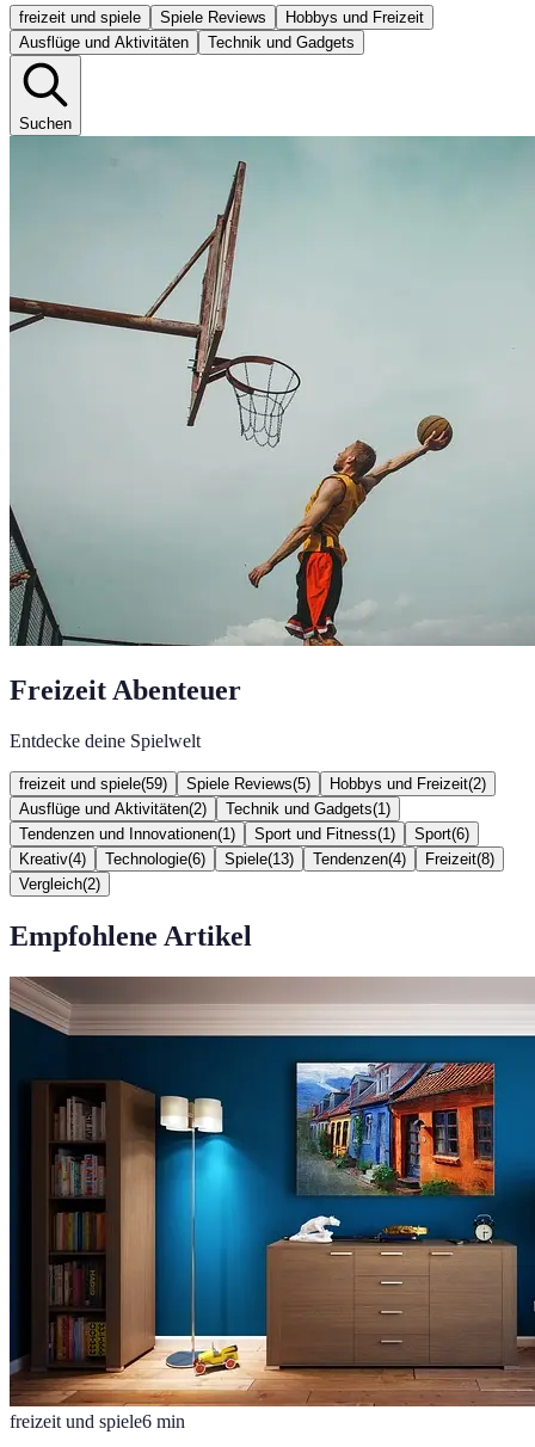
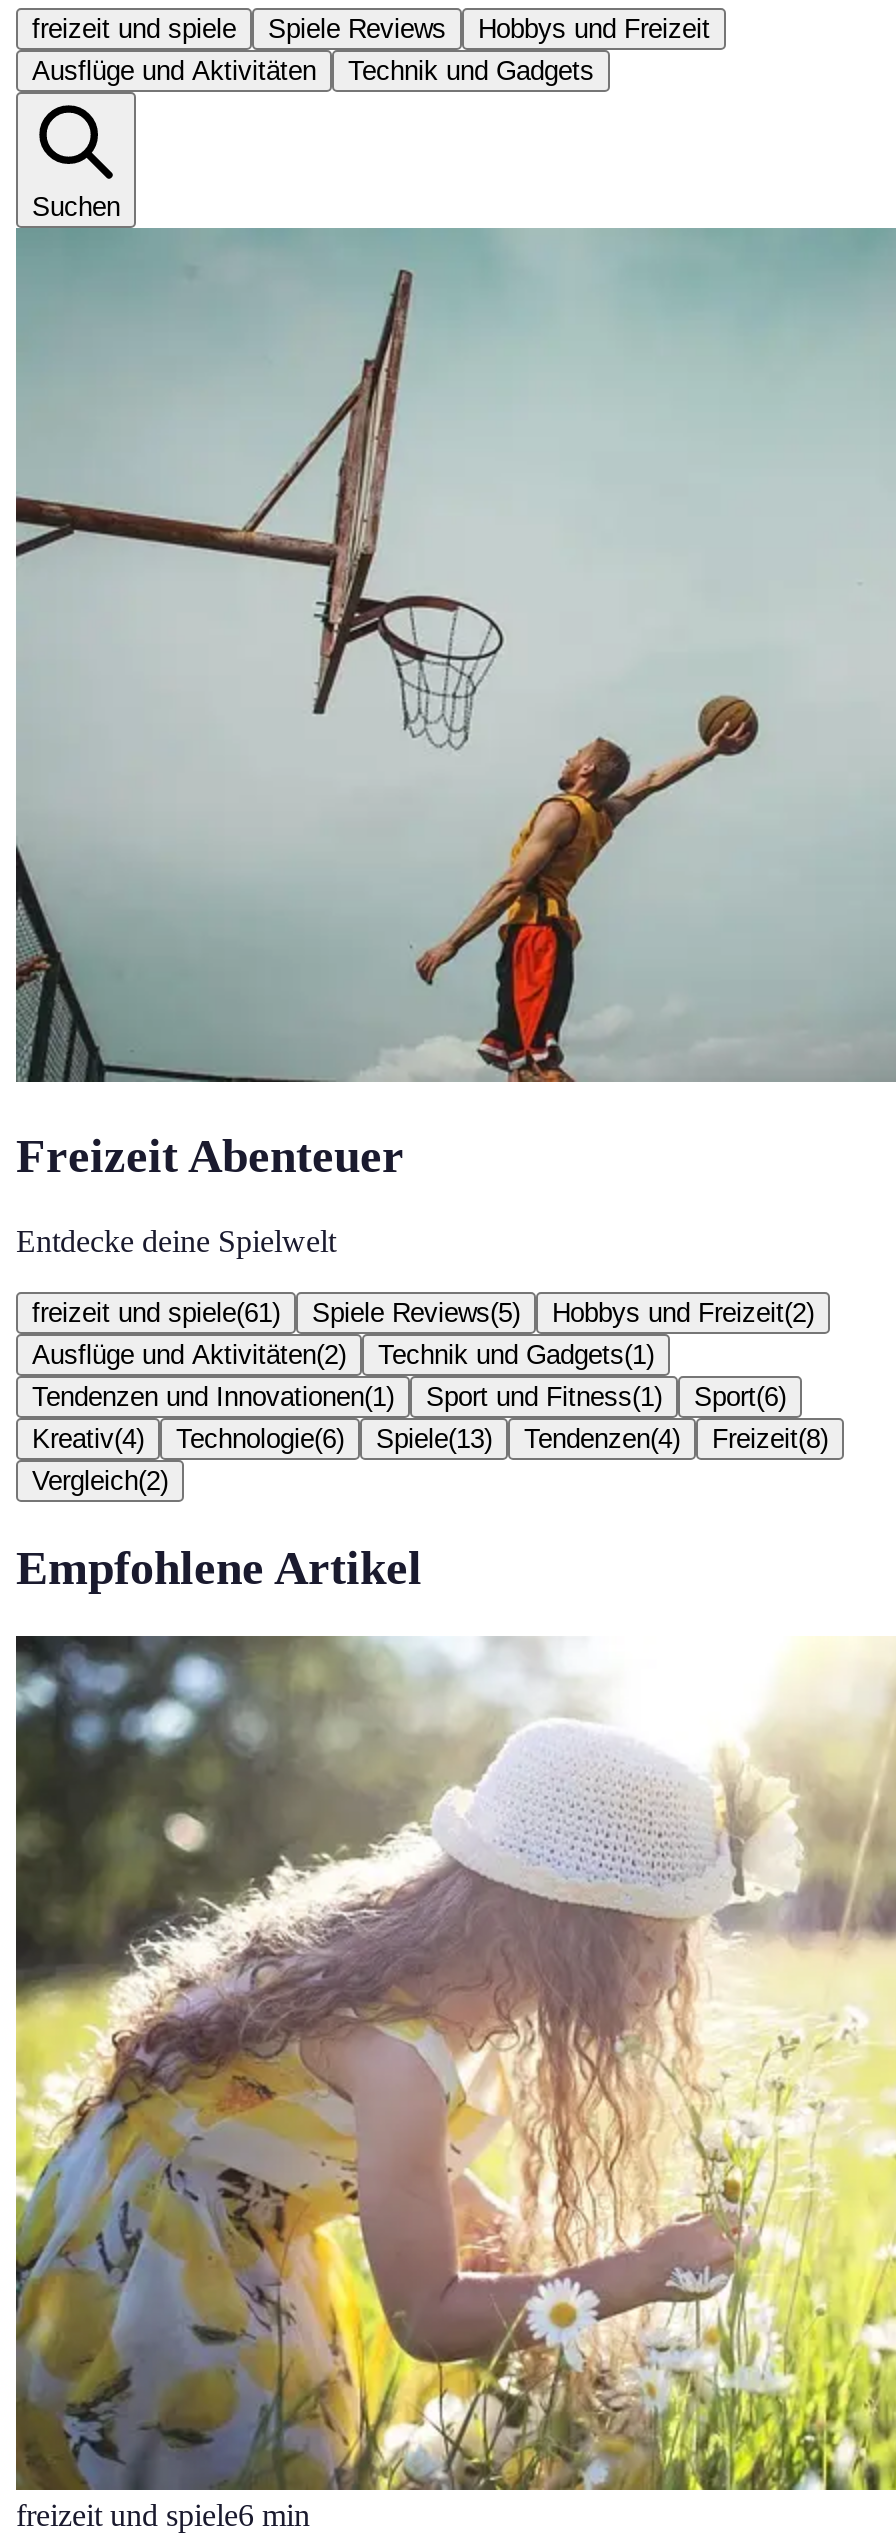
[19,775,167,793] freizeit und spiele(59) -> [32,1298,280,1328] freizeit und spiele(61)
[8,975,531,1408] [image] -> [14,1636,890,2492] [image]

